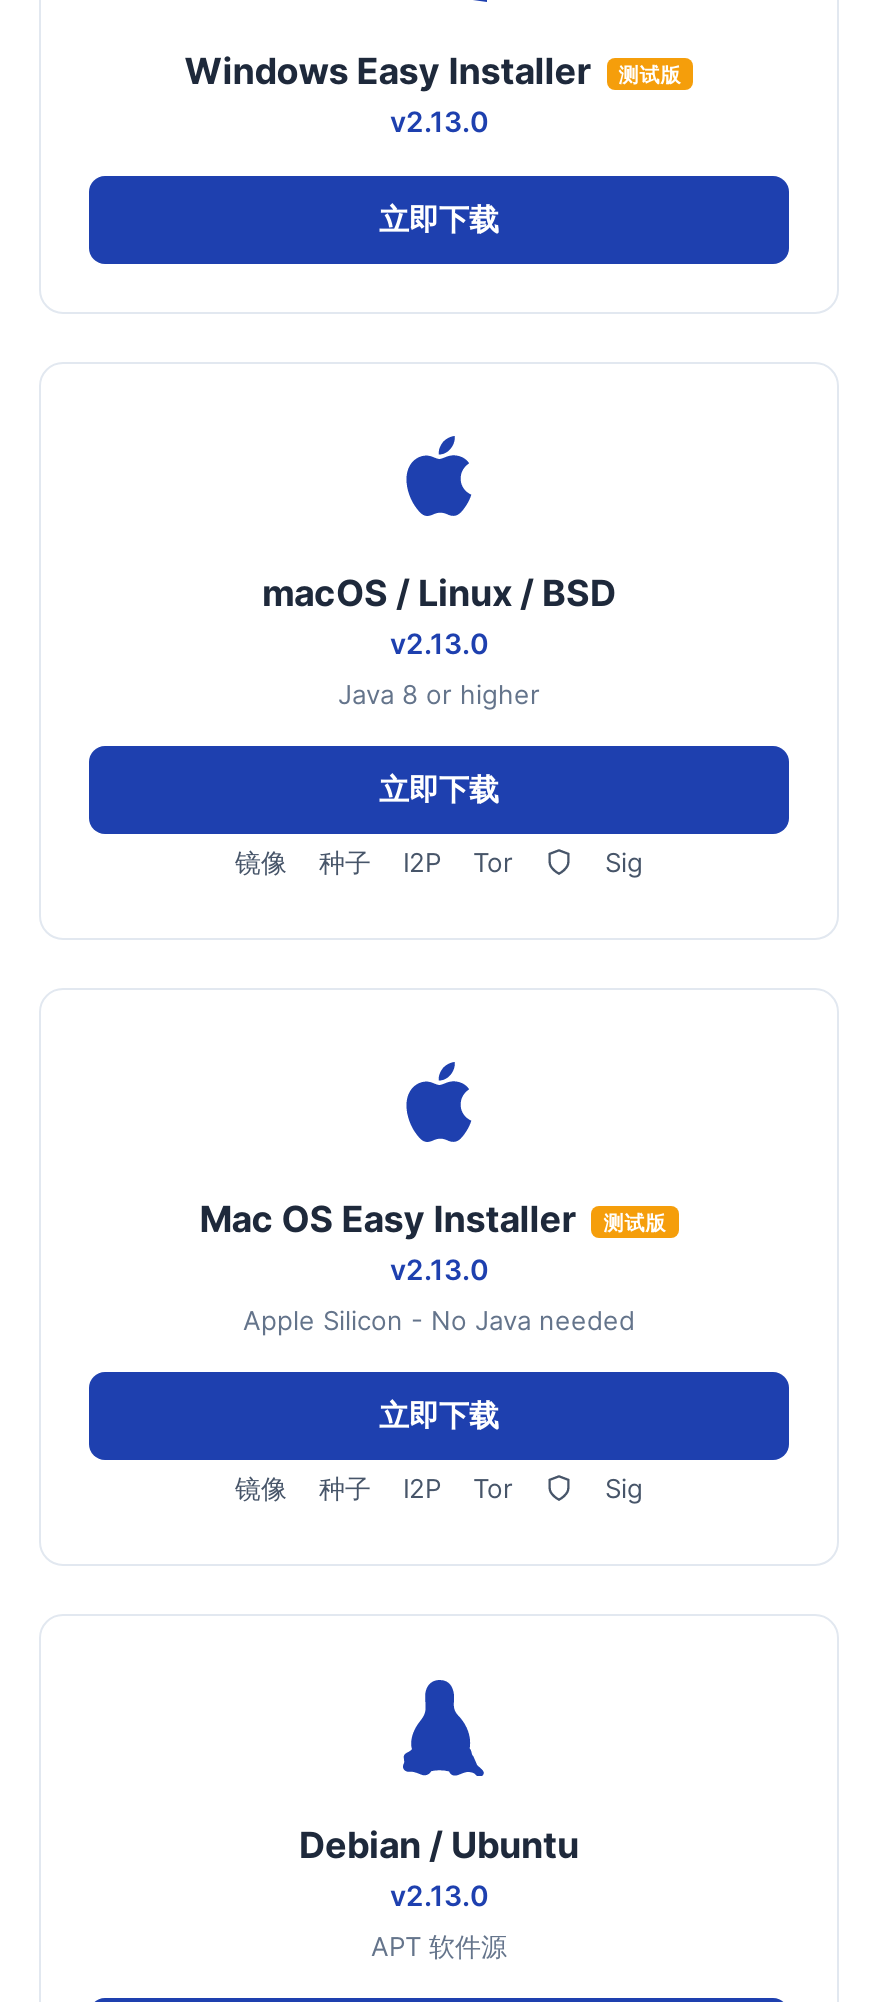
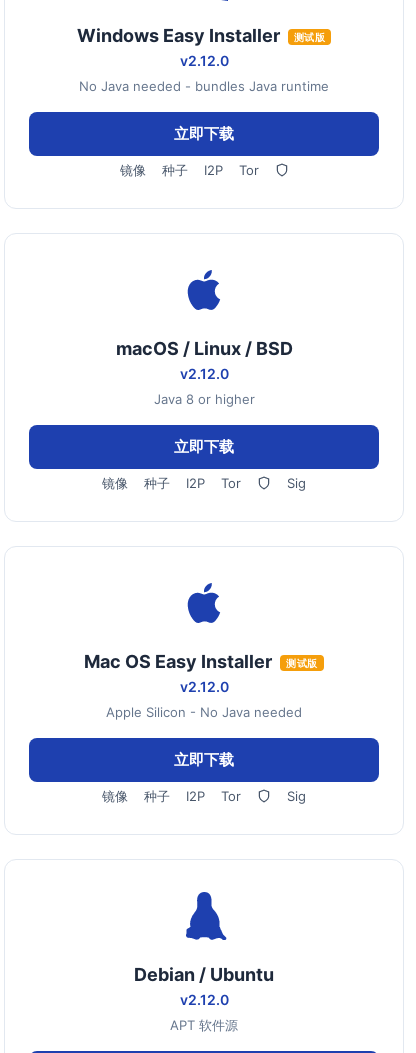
[390,104,488,138] v2.13.0 -> [79,52,329,94] v2.12.0 | No Java needed - bundles Java runtime
none -> [119,162,258,178] 镜像 | 种子 | I2P | Tor
[390,626,488,660] v2.13.0 -> [179,365,228,382] v2.12.0
[390,1252,488,1286] v2.13.0 -> [179,678,228,695] v2.12.0
[390,1878,488,1912] v2.13.0 -> [179,991,228,1008] v2.12.0

